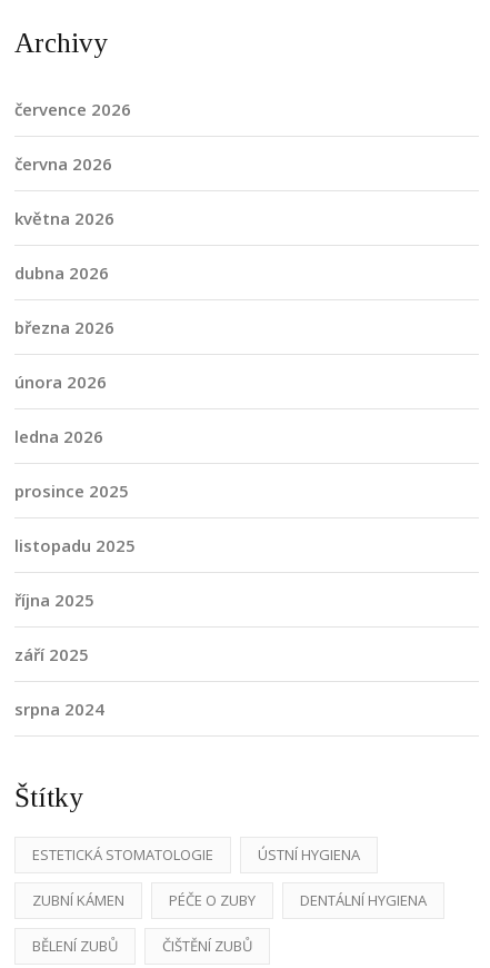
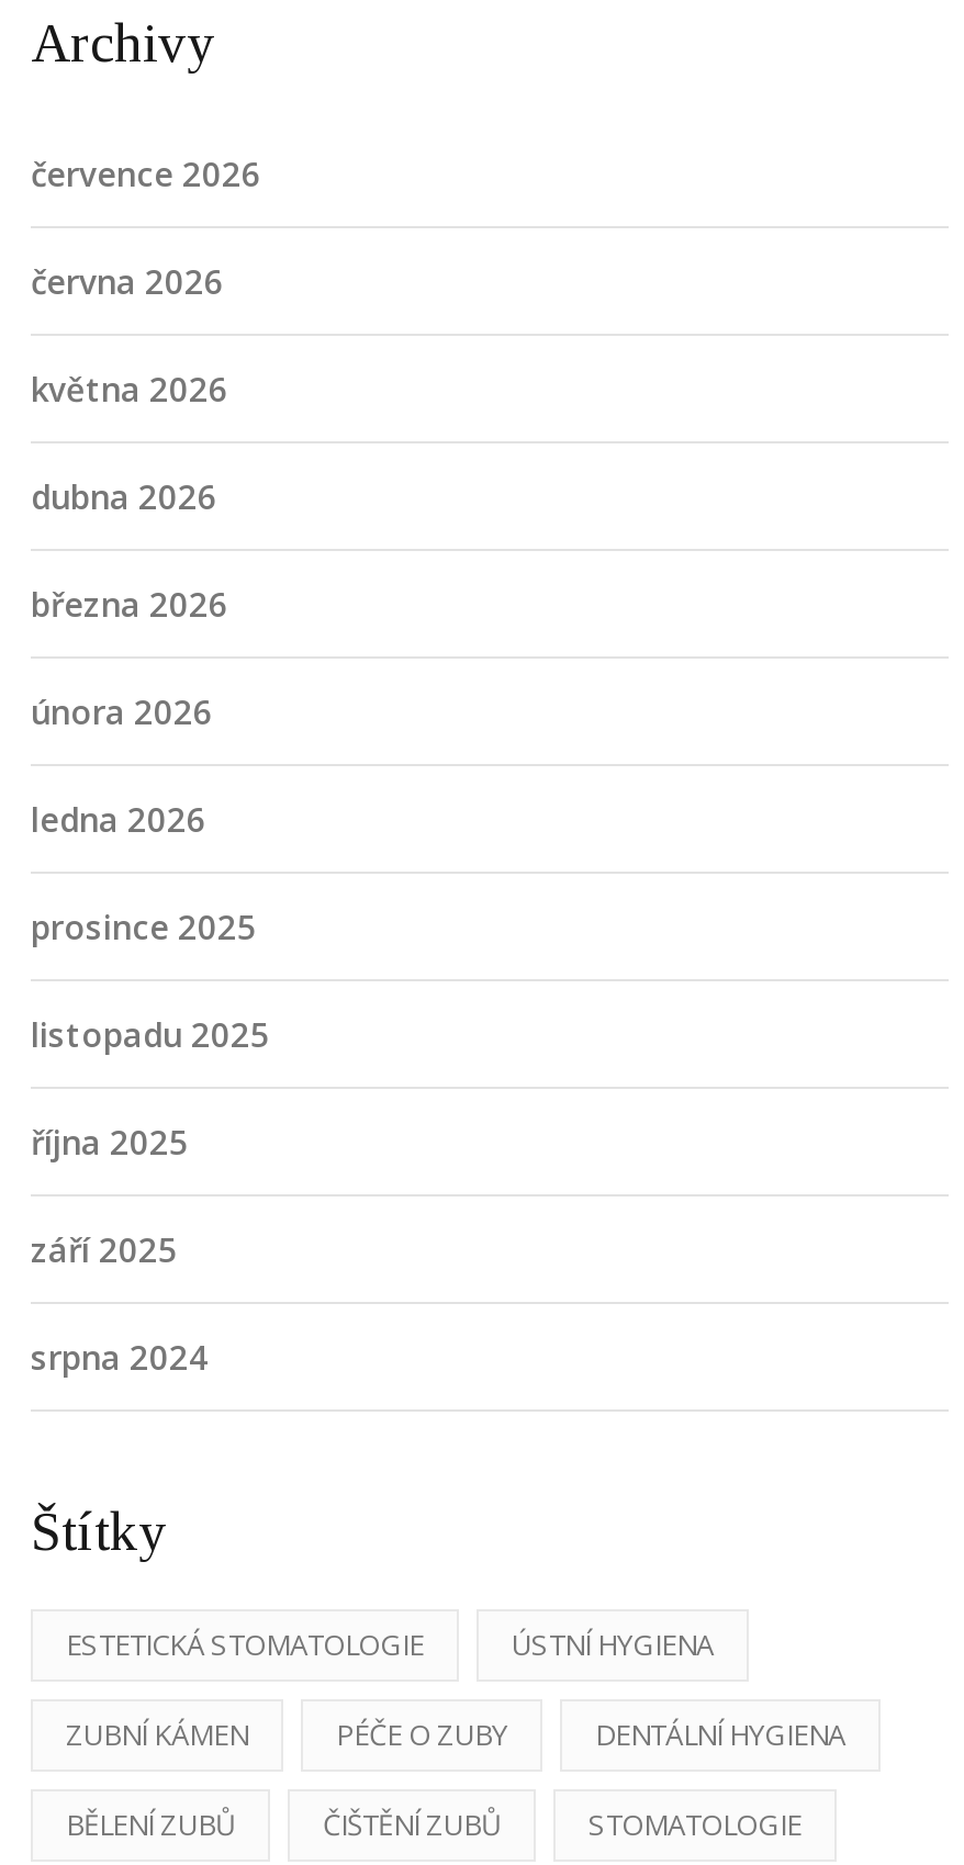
none -> [589,1804,802,1843] STOMATOLOGIE

